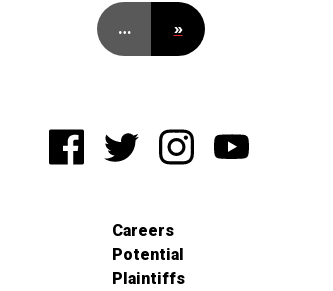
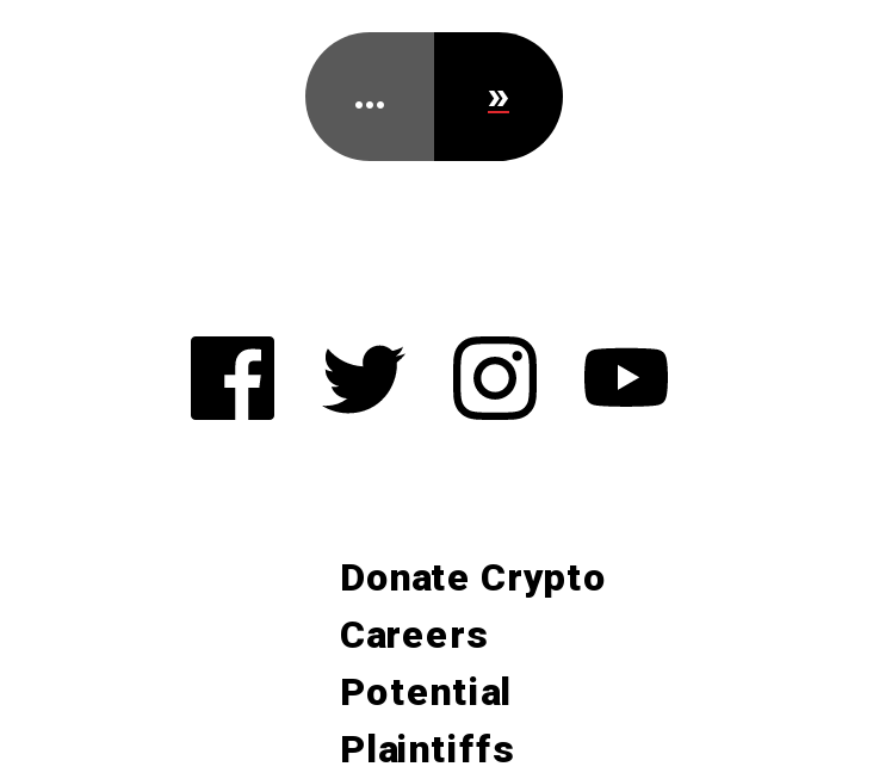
none -> [340,555,607,600] Donate Crypto

